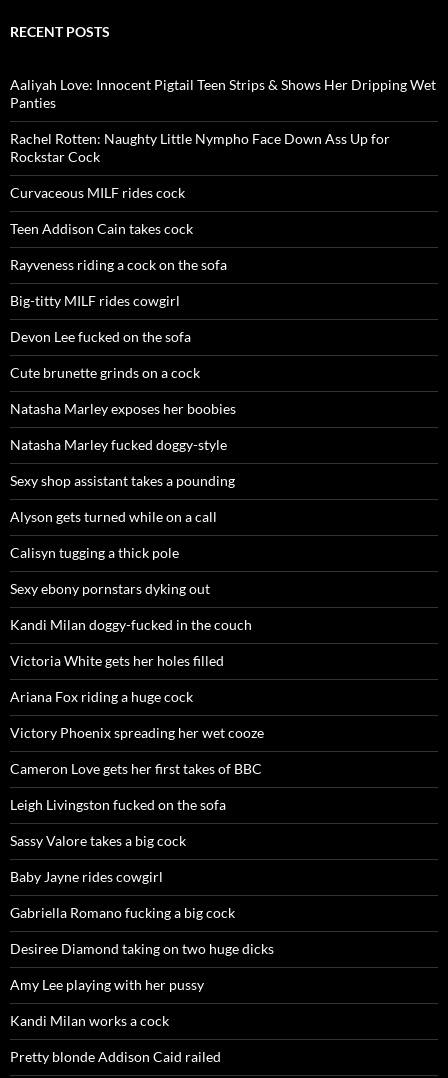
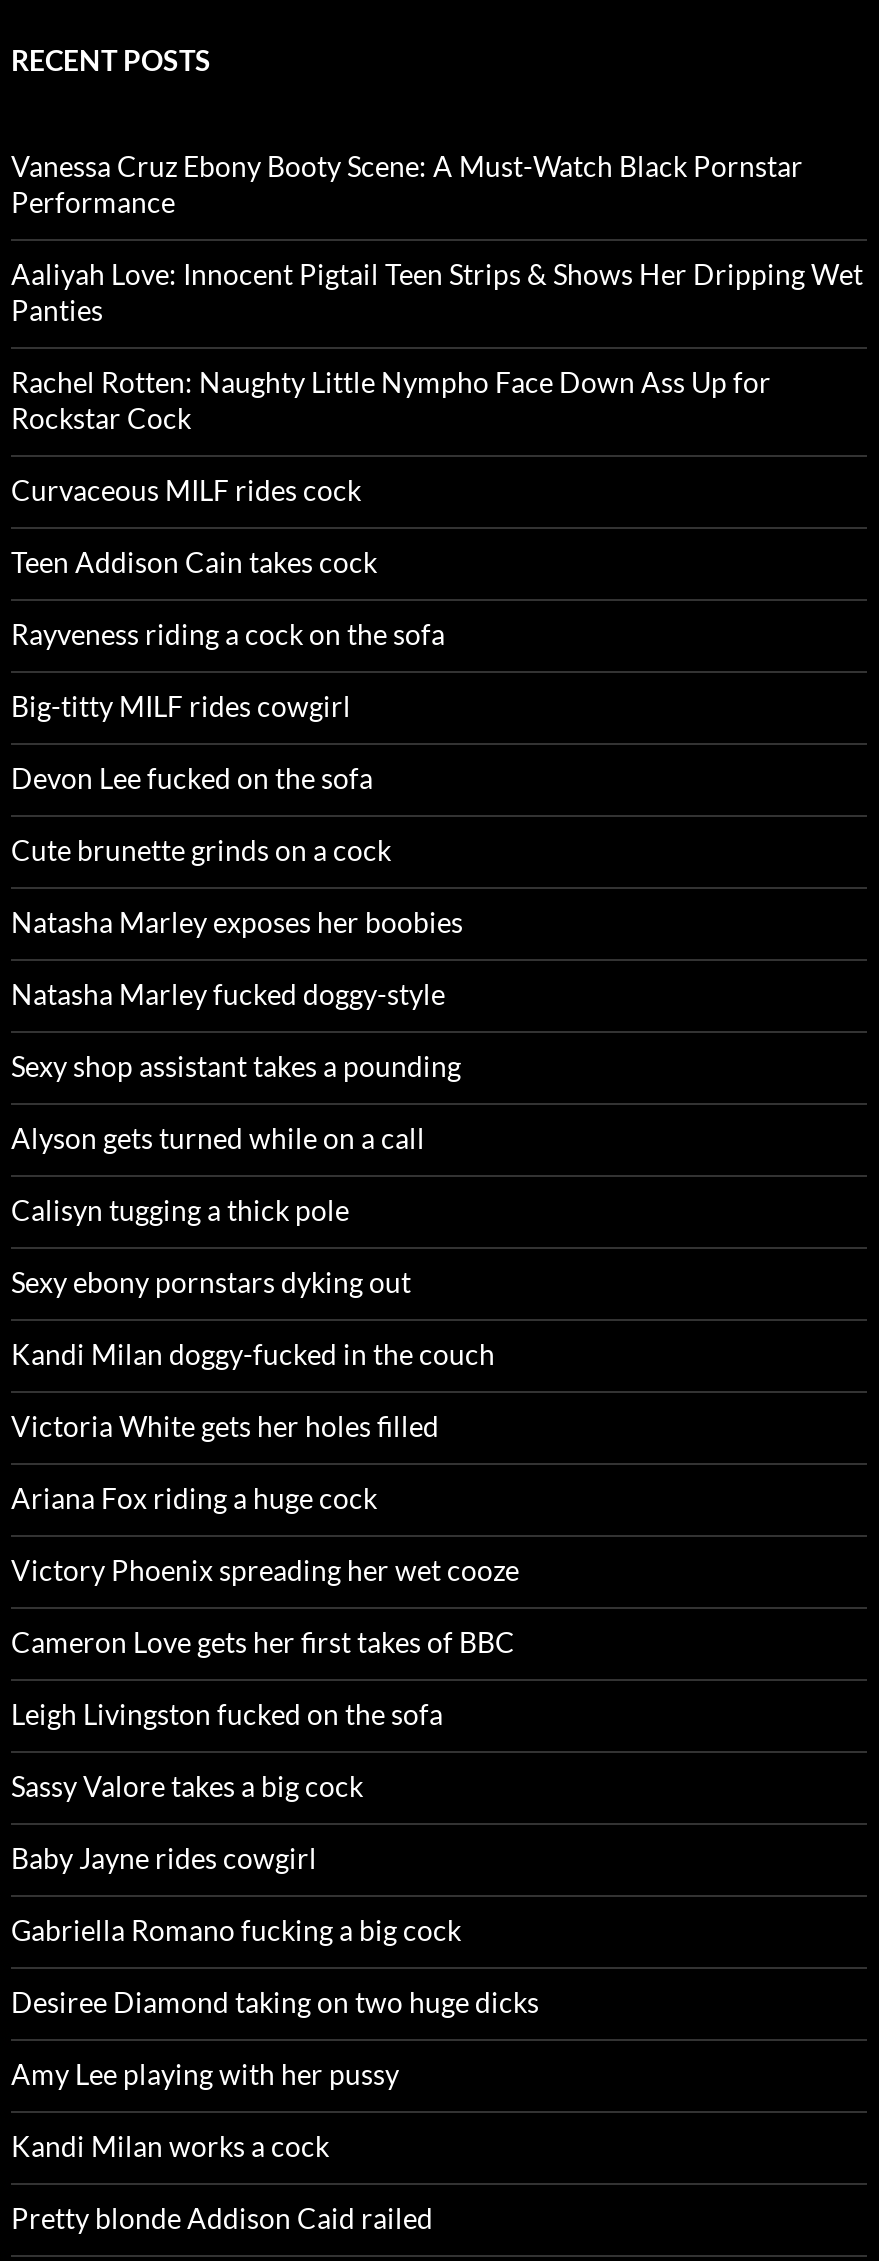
none -> [11,149,803,219] Vanessa Cruz Ebony Booty Scene: A Must-Watch Black Pornstar | Performance

